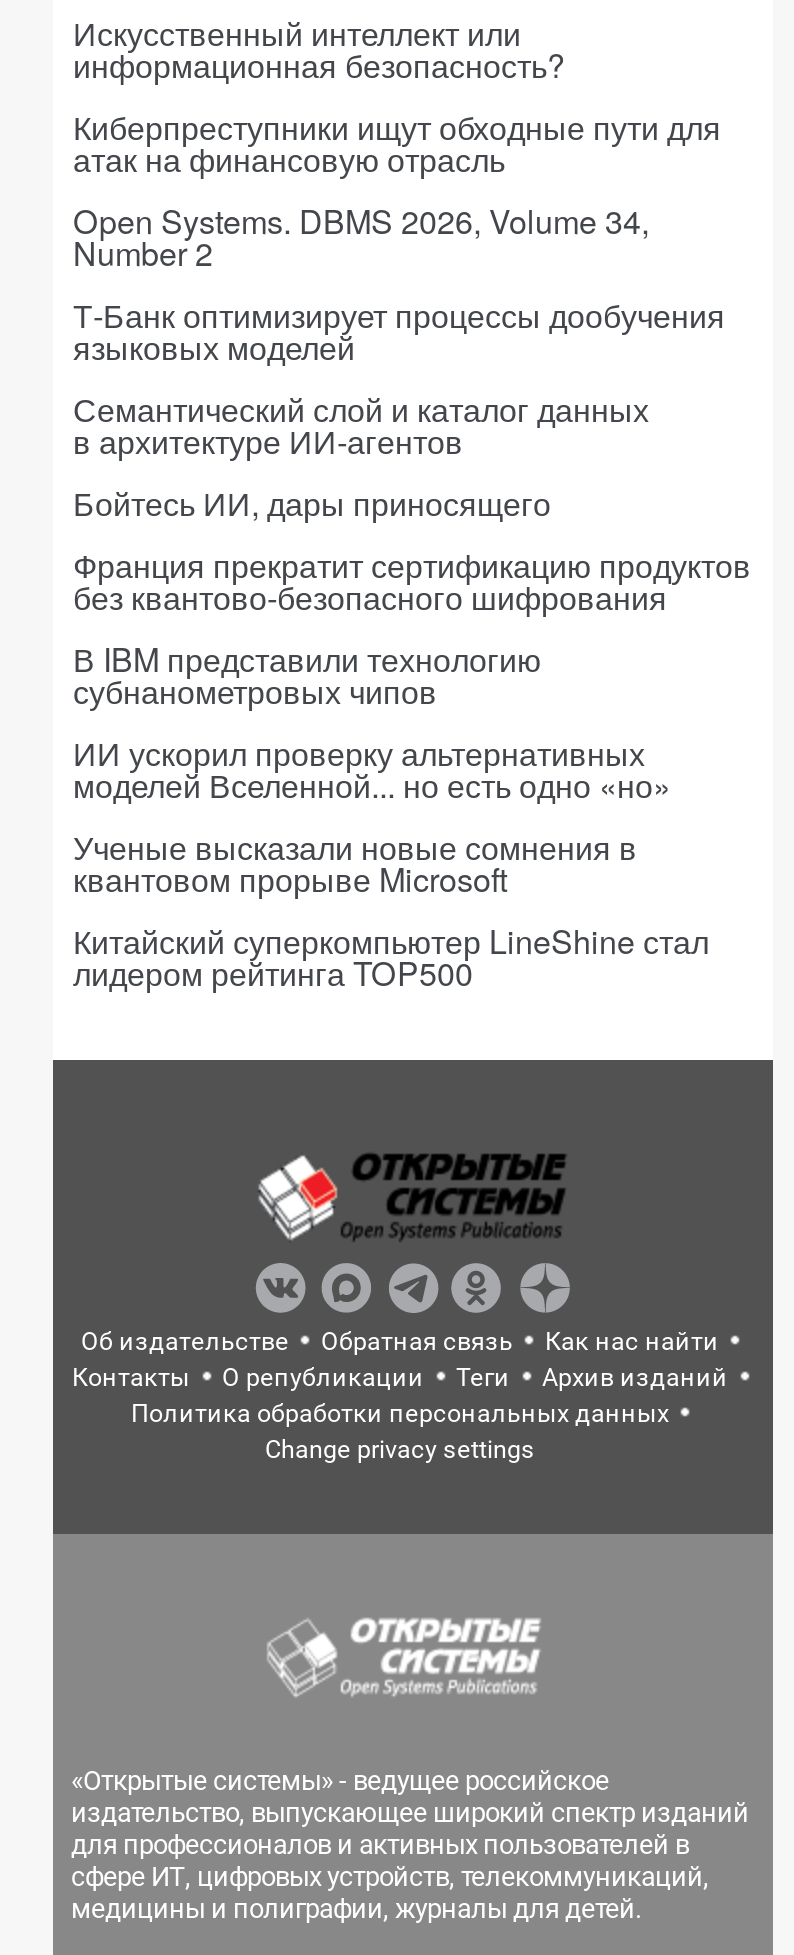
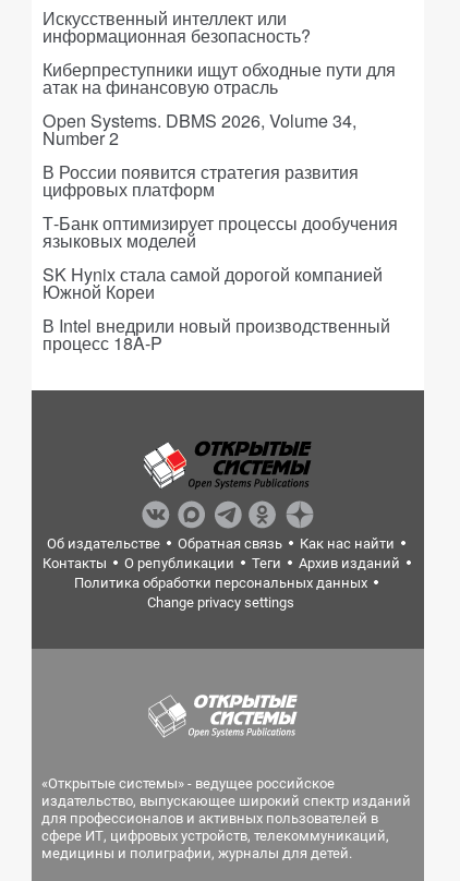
none -> [43,159,359,202] В России появится стратегия развития | цифровых платформ
moved [73,292,725,370] -> [43,210,398,253]: Т-Банк оптимизирует процессы дообучения | языковых моделей
[73,386,751,996] Семантический слой и каталог данных | в архитектуре ИИ-агентов | Бойтесь ИИ, дары приносящего | Франция прекратит сертификацию продуктов | без квантово-безопасного шифрования | В IBM представили технологию | субнанометровых чипов | ИИ ускорил проверку альтернативных | моделей Вселенной... но есть одно «но» | Ученые высказали новые сомнения в | квантовом прорыве Microsoft | Китайский суперкомпьютер LineShine стал | лидером рейтинга TOP500 -> [43,262,390,355] SK Hynix стала самой дорогой компанией | Южной Кореи | В Intel внедрили новый производственный | процесс 18A-P

